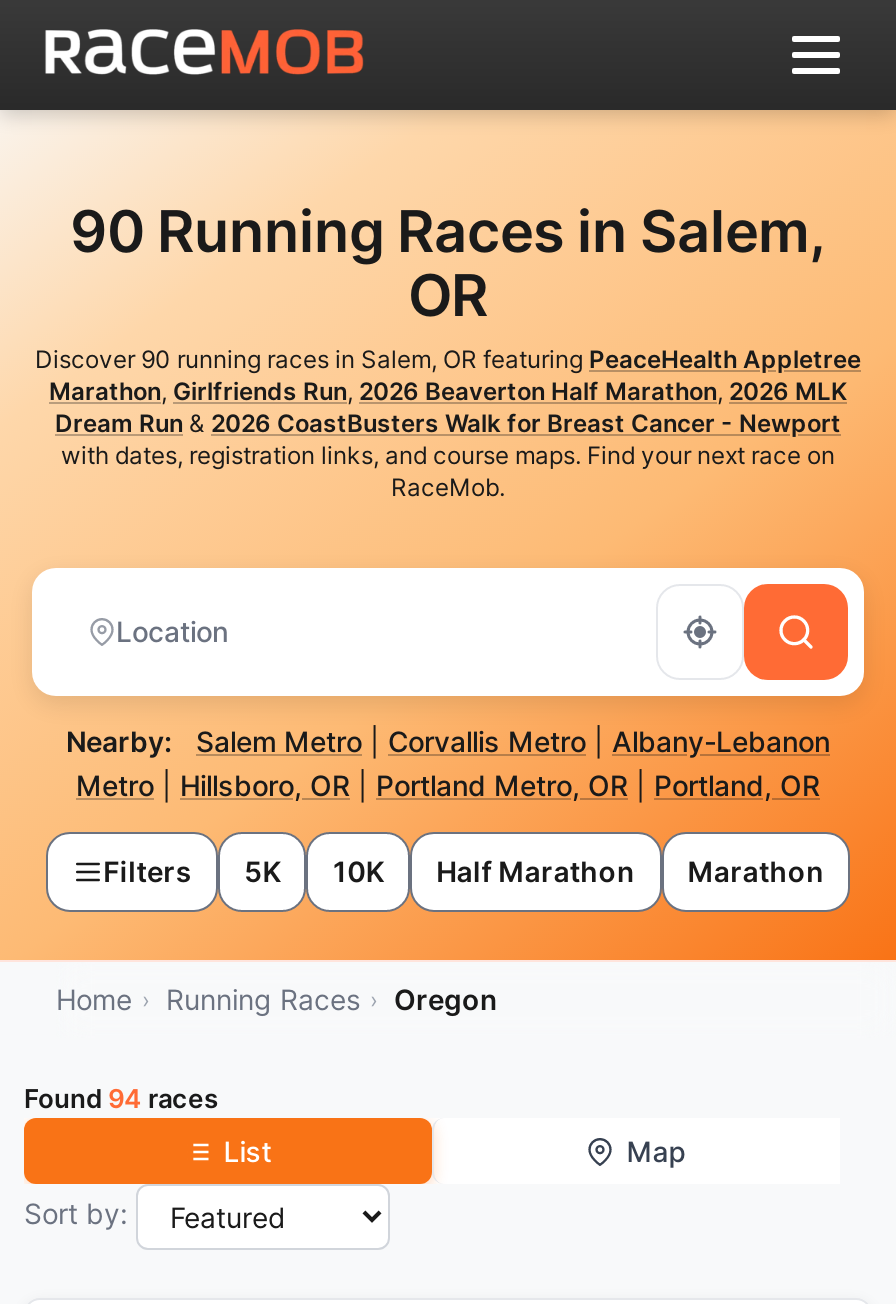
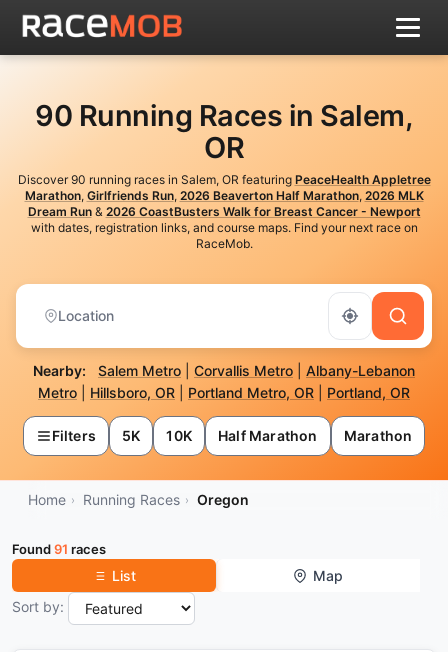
[24,1082,218,1114] Found 94 races -> [12,541,106,557] Found 91 races

